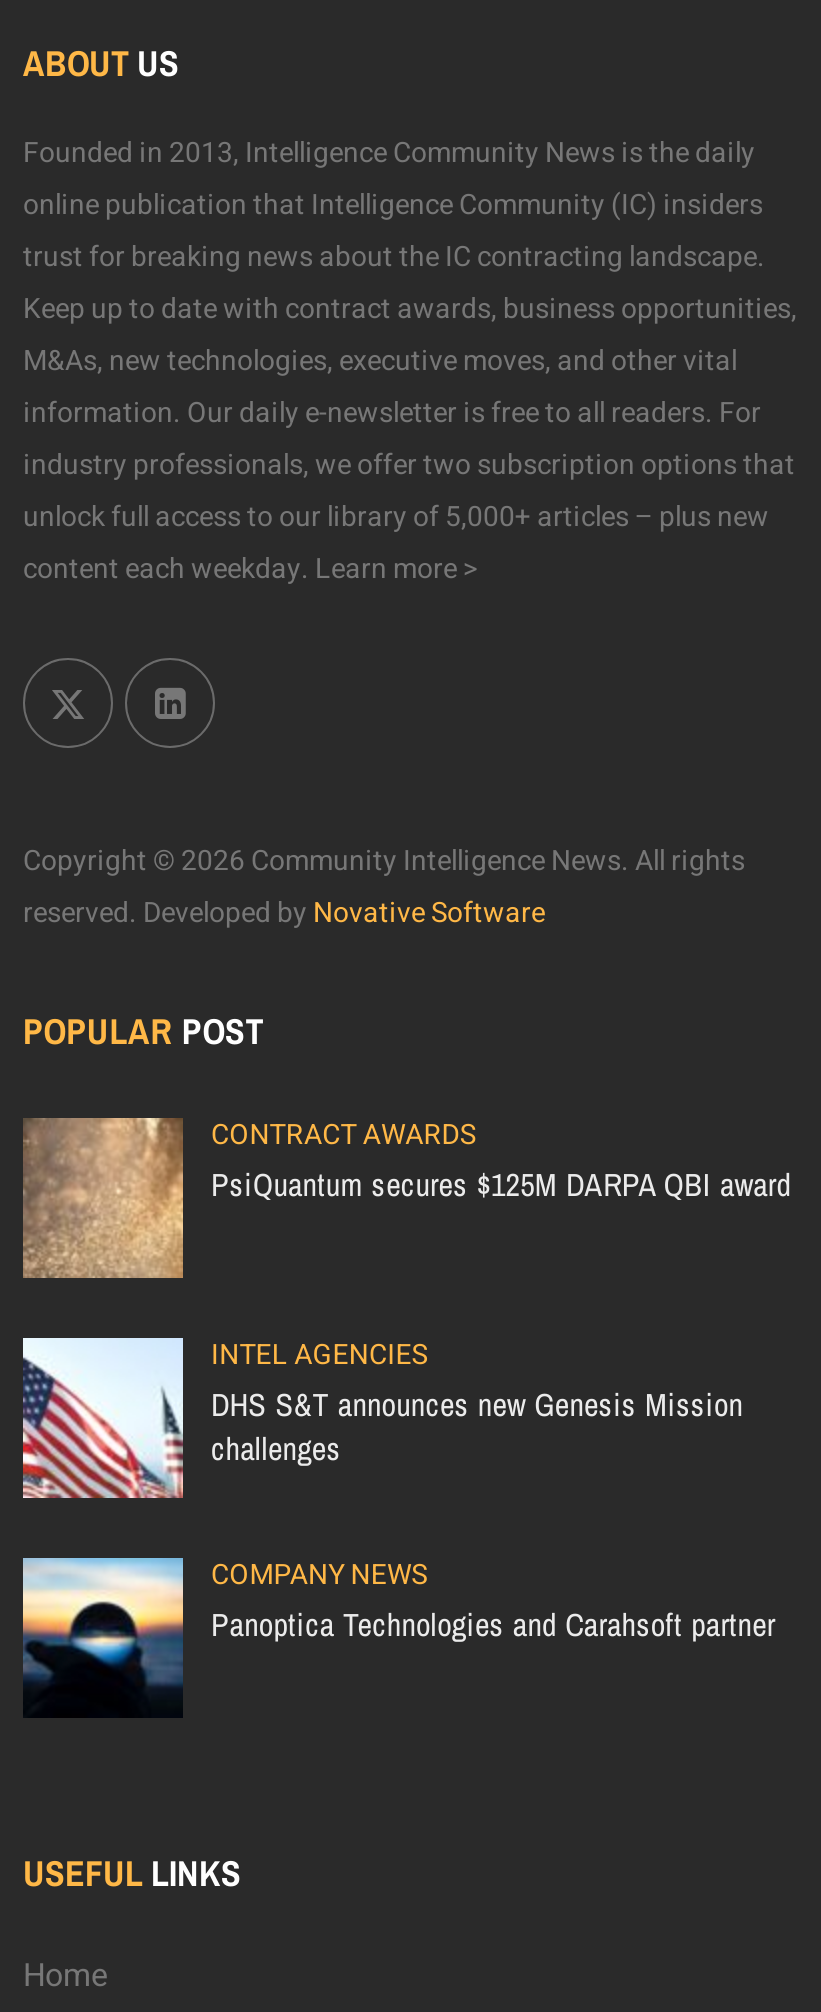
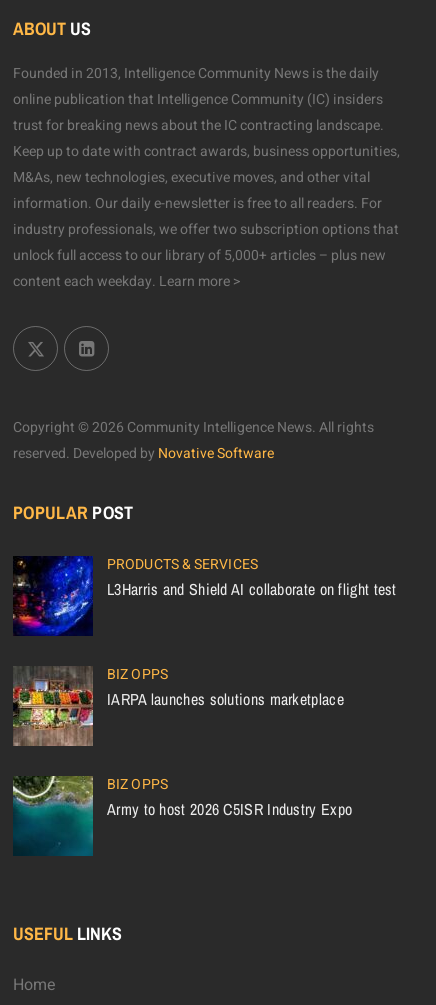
[21,1113,791,1280] [image] | CONTRACT AWARDS | PsiQuantum secures $125M DARPA QBI award -> [12,554,397,637] [image] | PRODUCTS & SERVICES | L3Harris and Shield AI collaborate on flight test
[21,1333,743,1500] [image] | INTEL AGENCIES | DHS S&T announces new Genesis Mission | challenges -> [12,664,344,747] [image] | BIZ OPPS | IARPA launches solutions marketplace
[21,1553,775,1718] [image] | COMPANY NEWS | Panoptica Technologies and Carahsoft partner -> [12,774,352,857] [image] | BIZ OPPS | Army to host 2026 C5ISR Industry Expo

